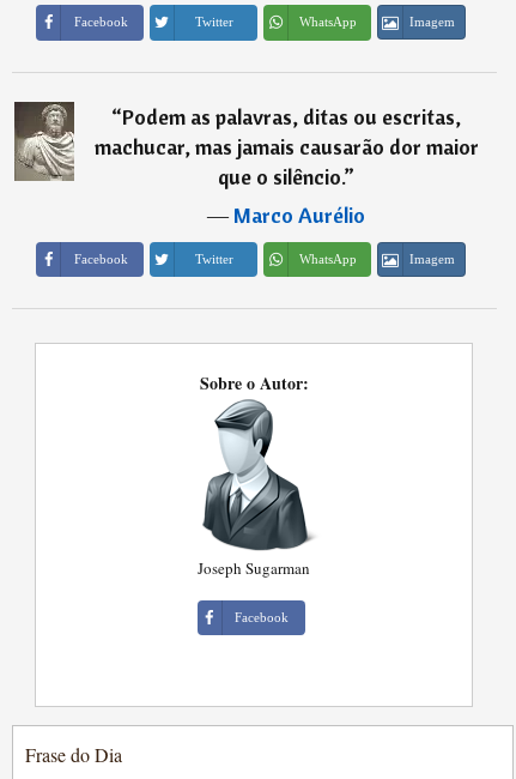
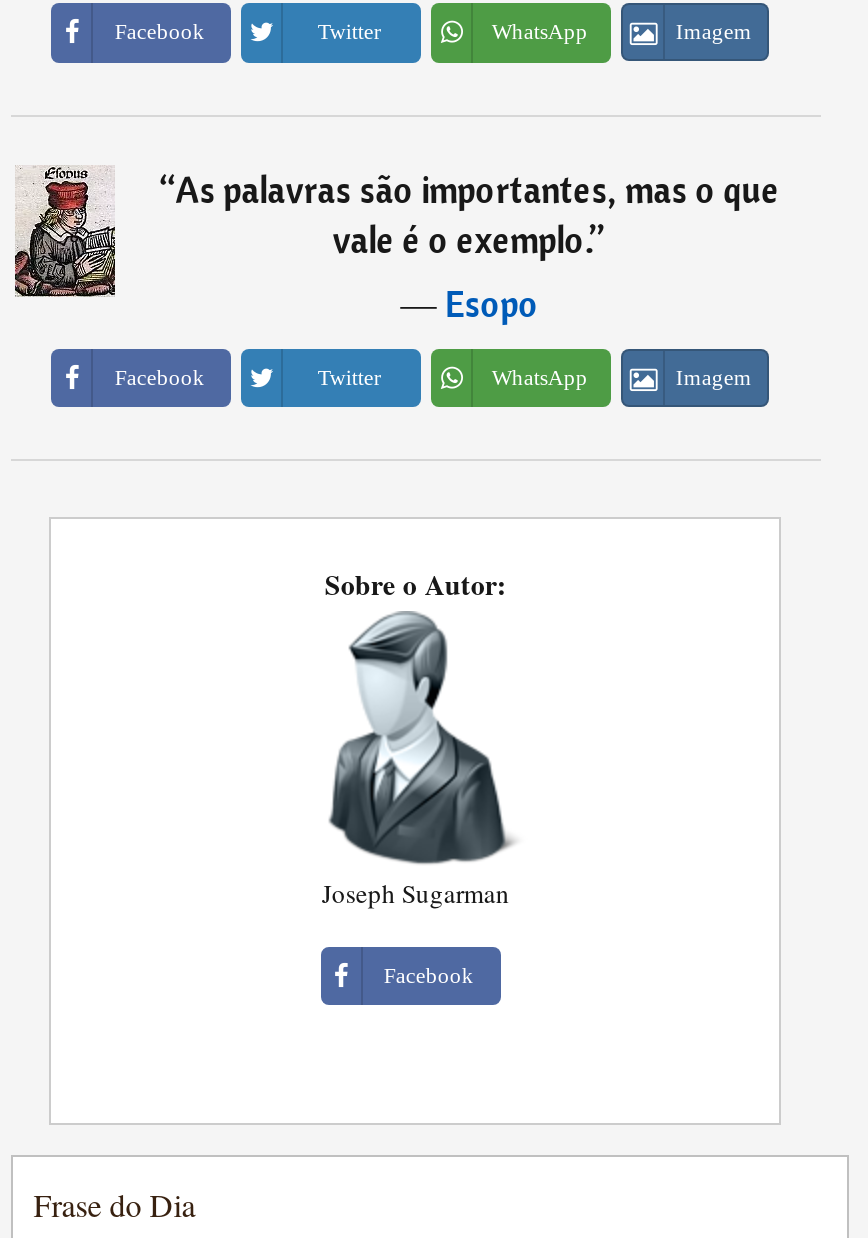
[13,101,479,228] [image] | “Podem as palavras, ditas ou escritas, | machucar, mas jamais causarão dor maior | que o silêncio.” | ― Marco Aurélio -> [15,165,779,326] [image] | “As palavras são importantes, mas o que | vale é o exemplo.” | ― Esopo

